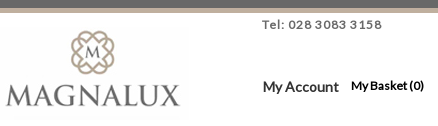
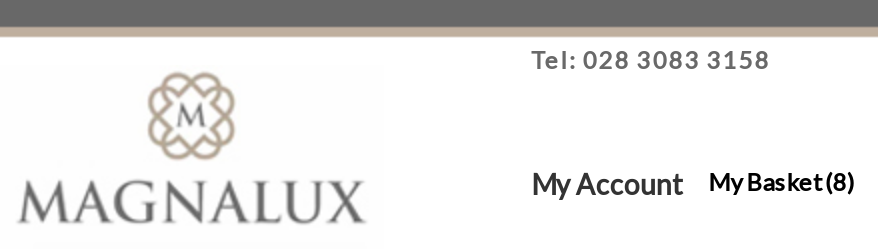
[263,78,424,95] My Account My Basket (0) -> [532,167,855,201] My Account My Basket (8)

